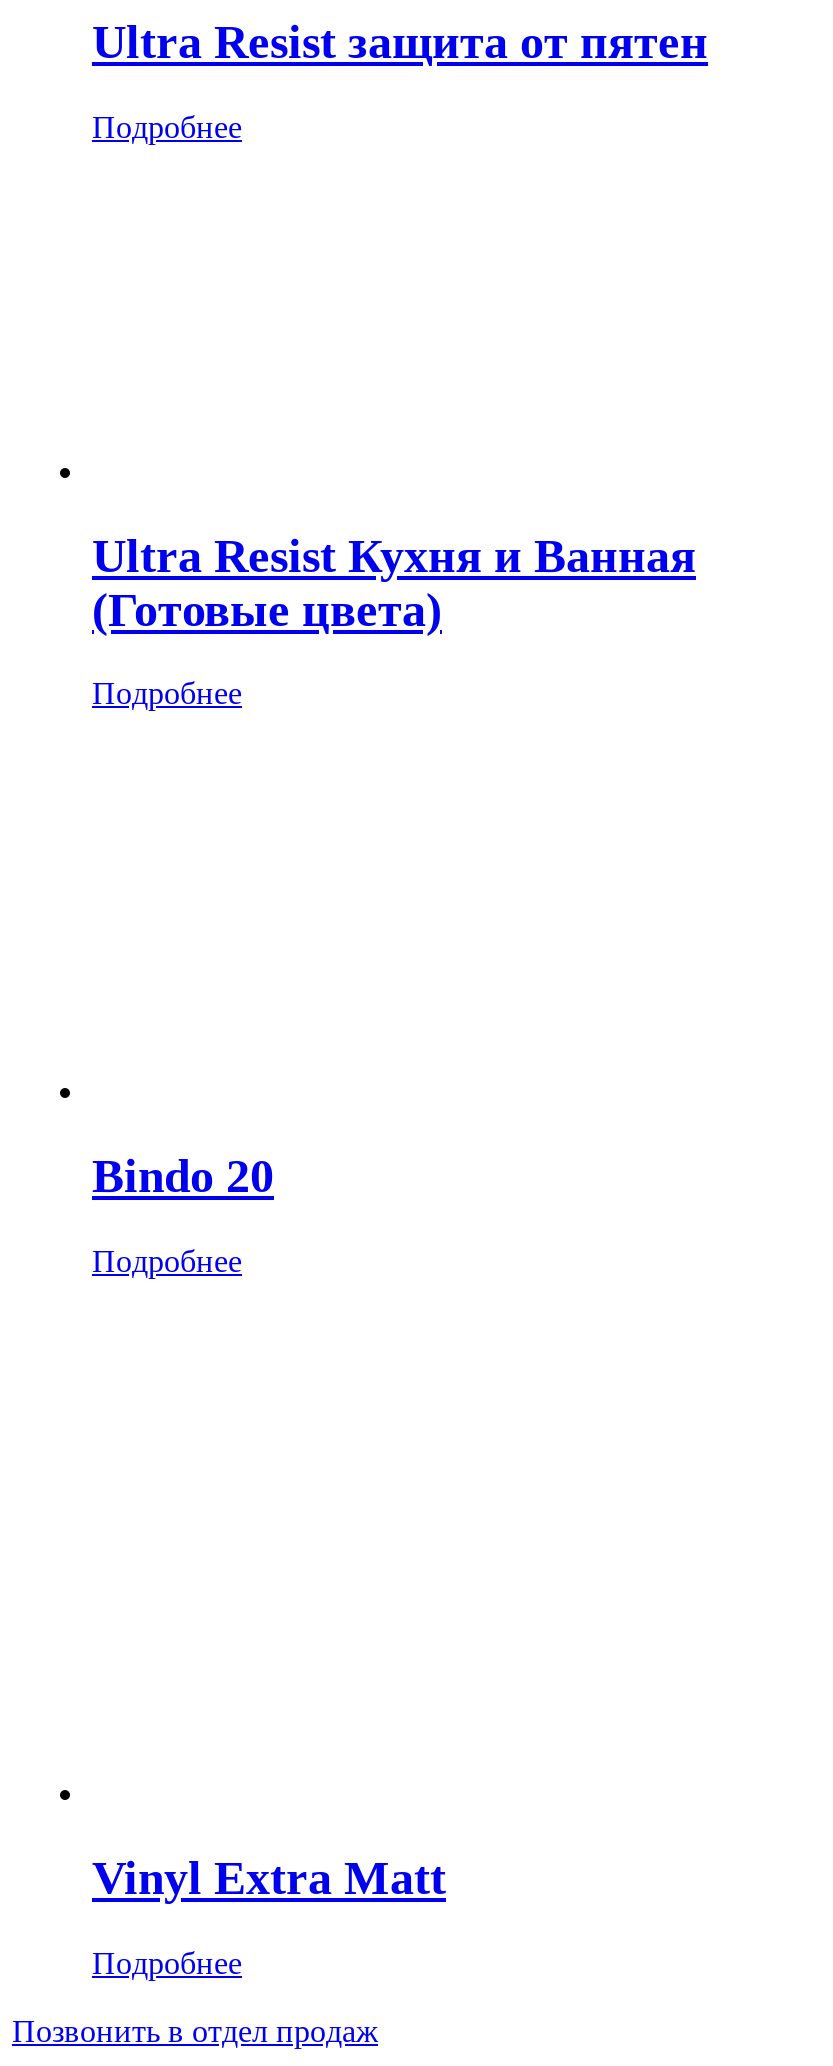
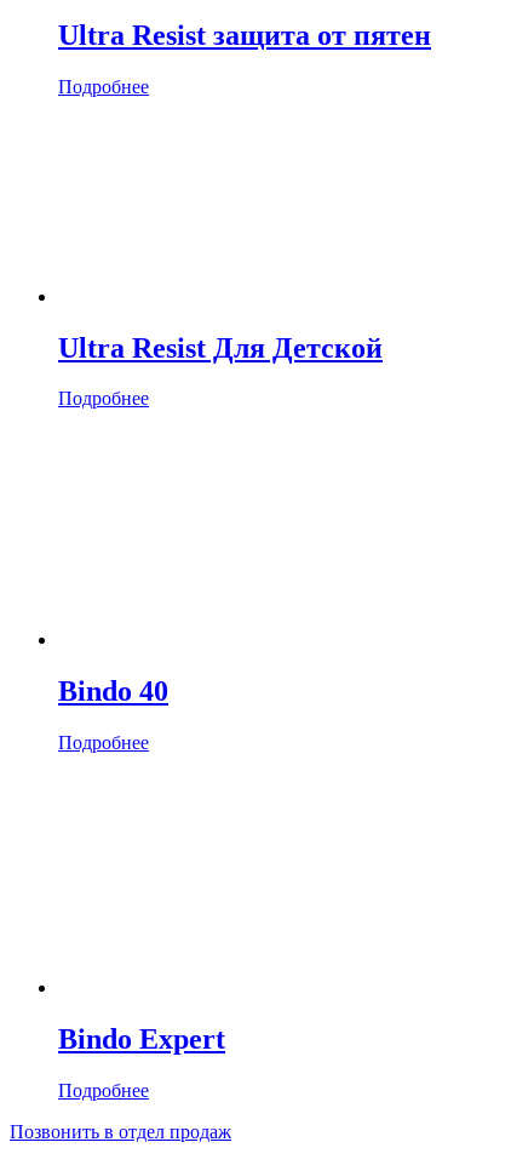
[92,529,696,635] Ultra Resist Кухня и Ванная | (Готовые цвета) -> [58,332,383,363] Ultra Resist Для Детской
[92,1151,274,1203] Bindo 20 -> [58,676,168,707] Bindo 40
[92,1852,446,1904] Vinyl Extra Matt -> [58,1023,225,1055] Bindo Expert

